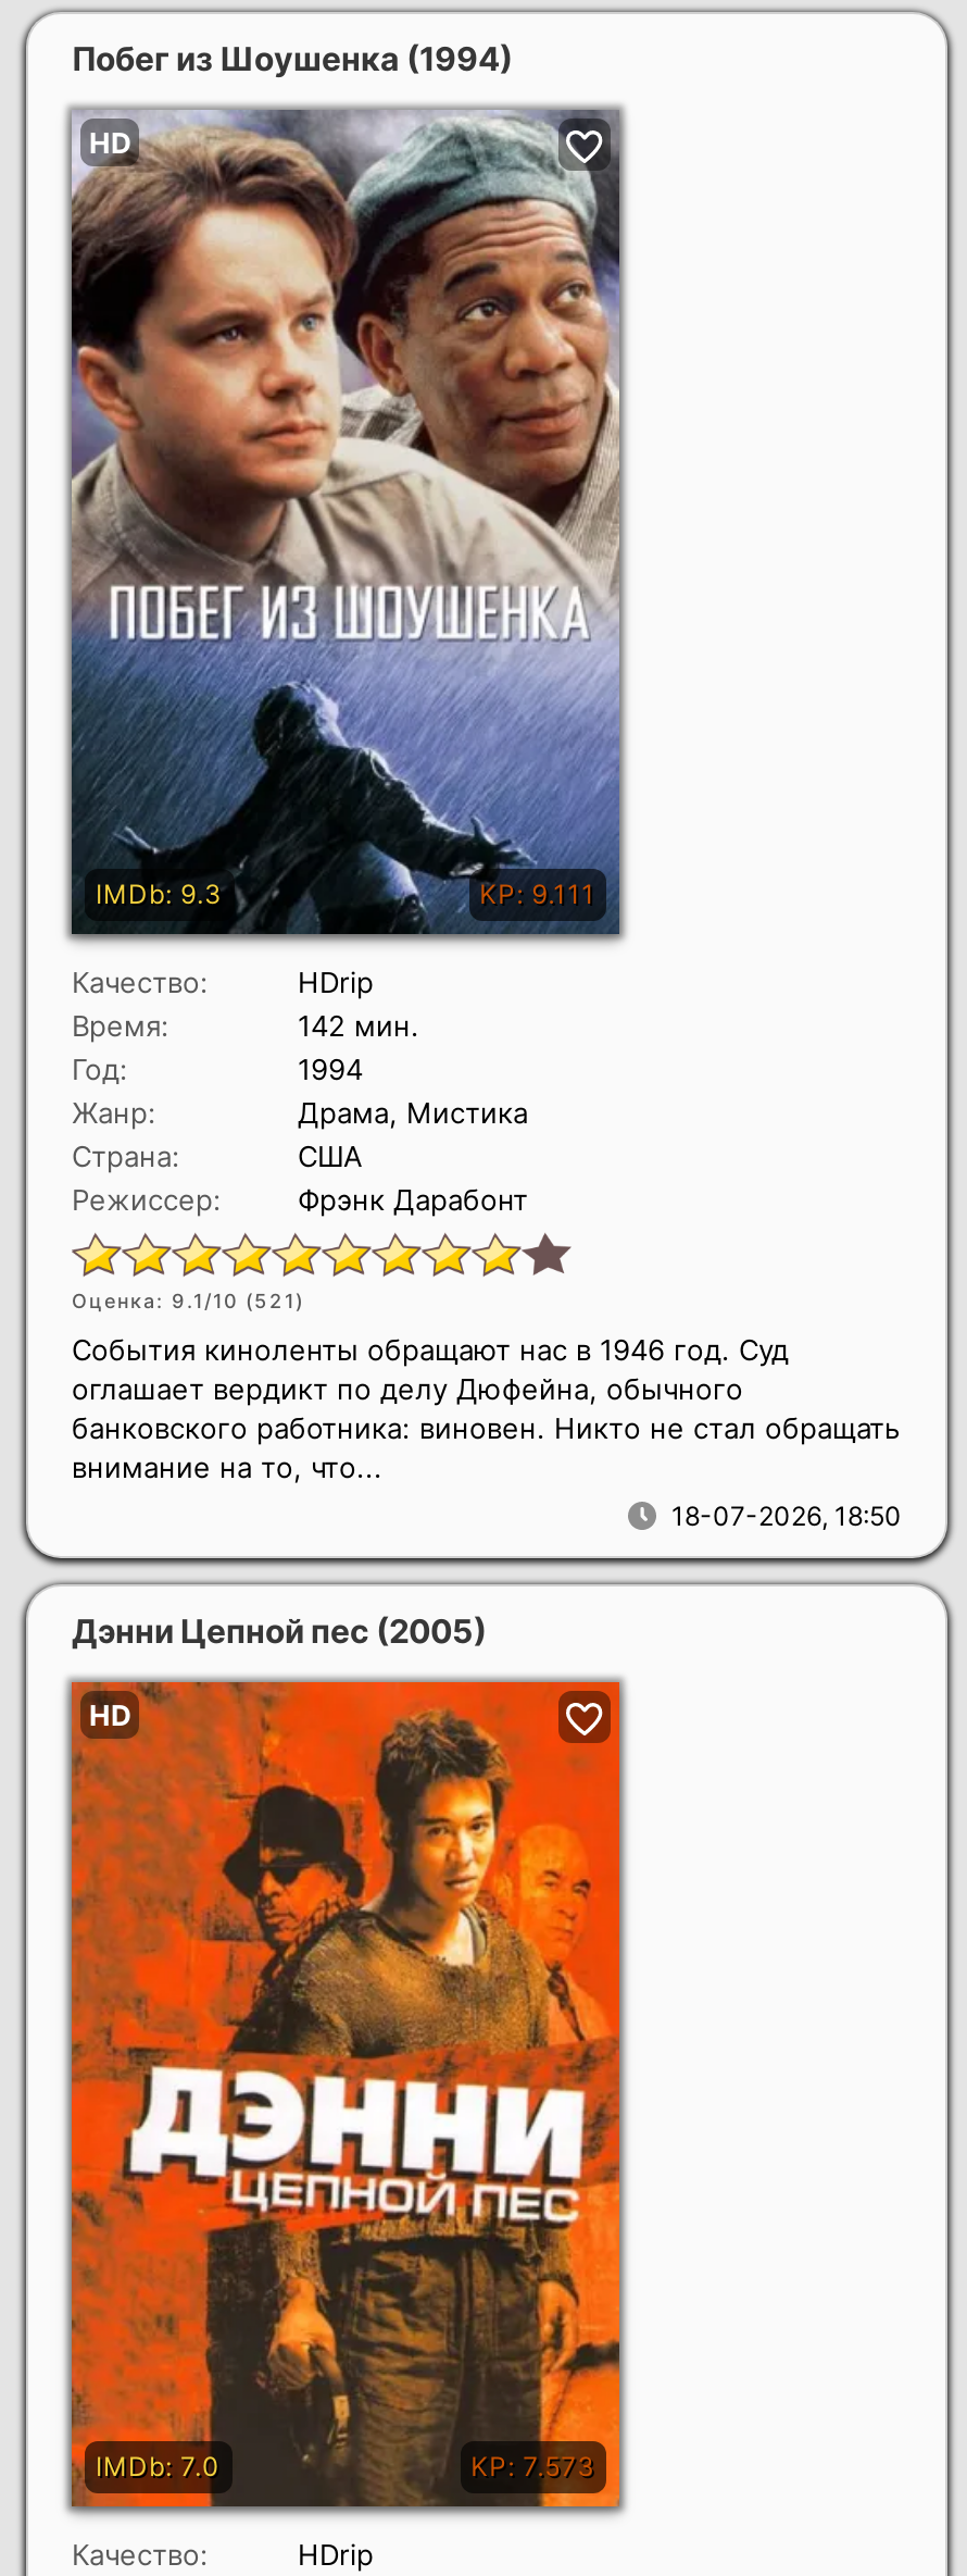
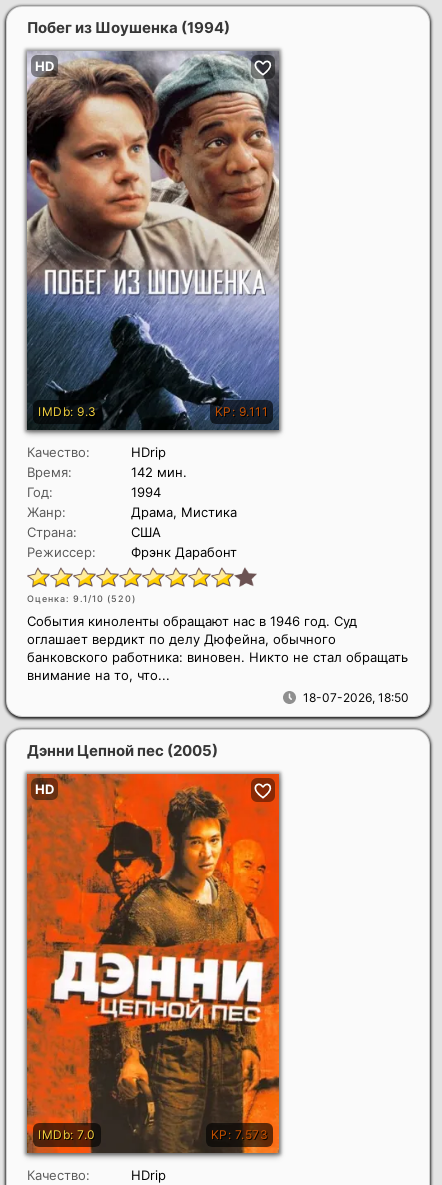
[72,1289,304,1312] Оценка: 9.1/10 (521) -> [27,593,136,604] Оценка: 9.1/10 (520)

